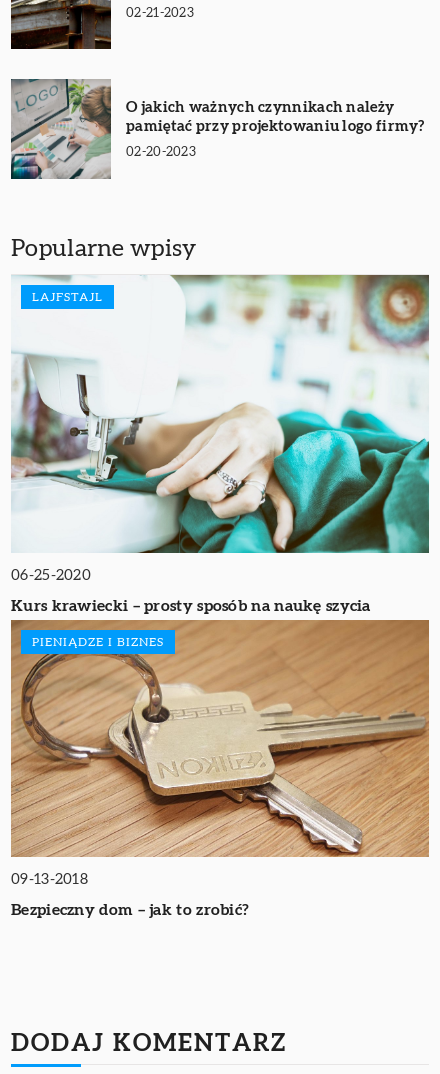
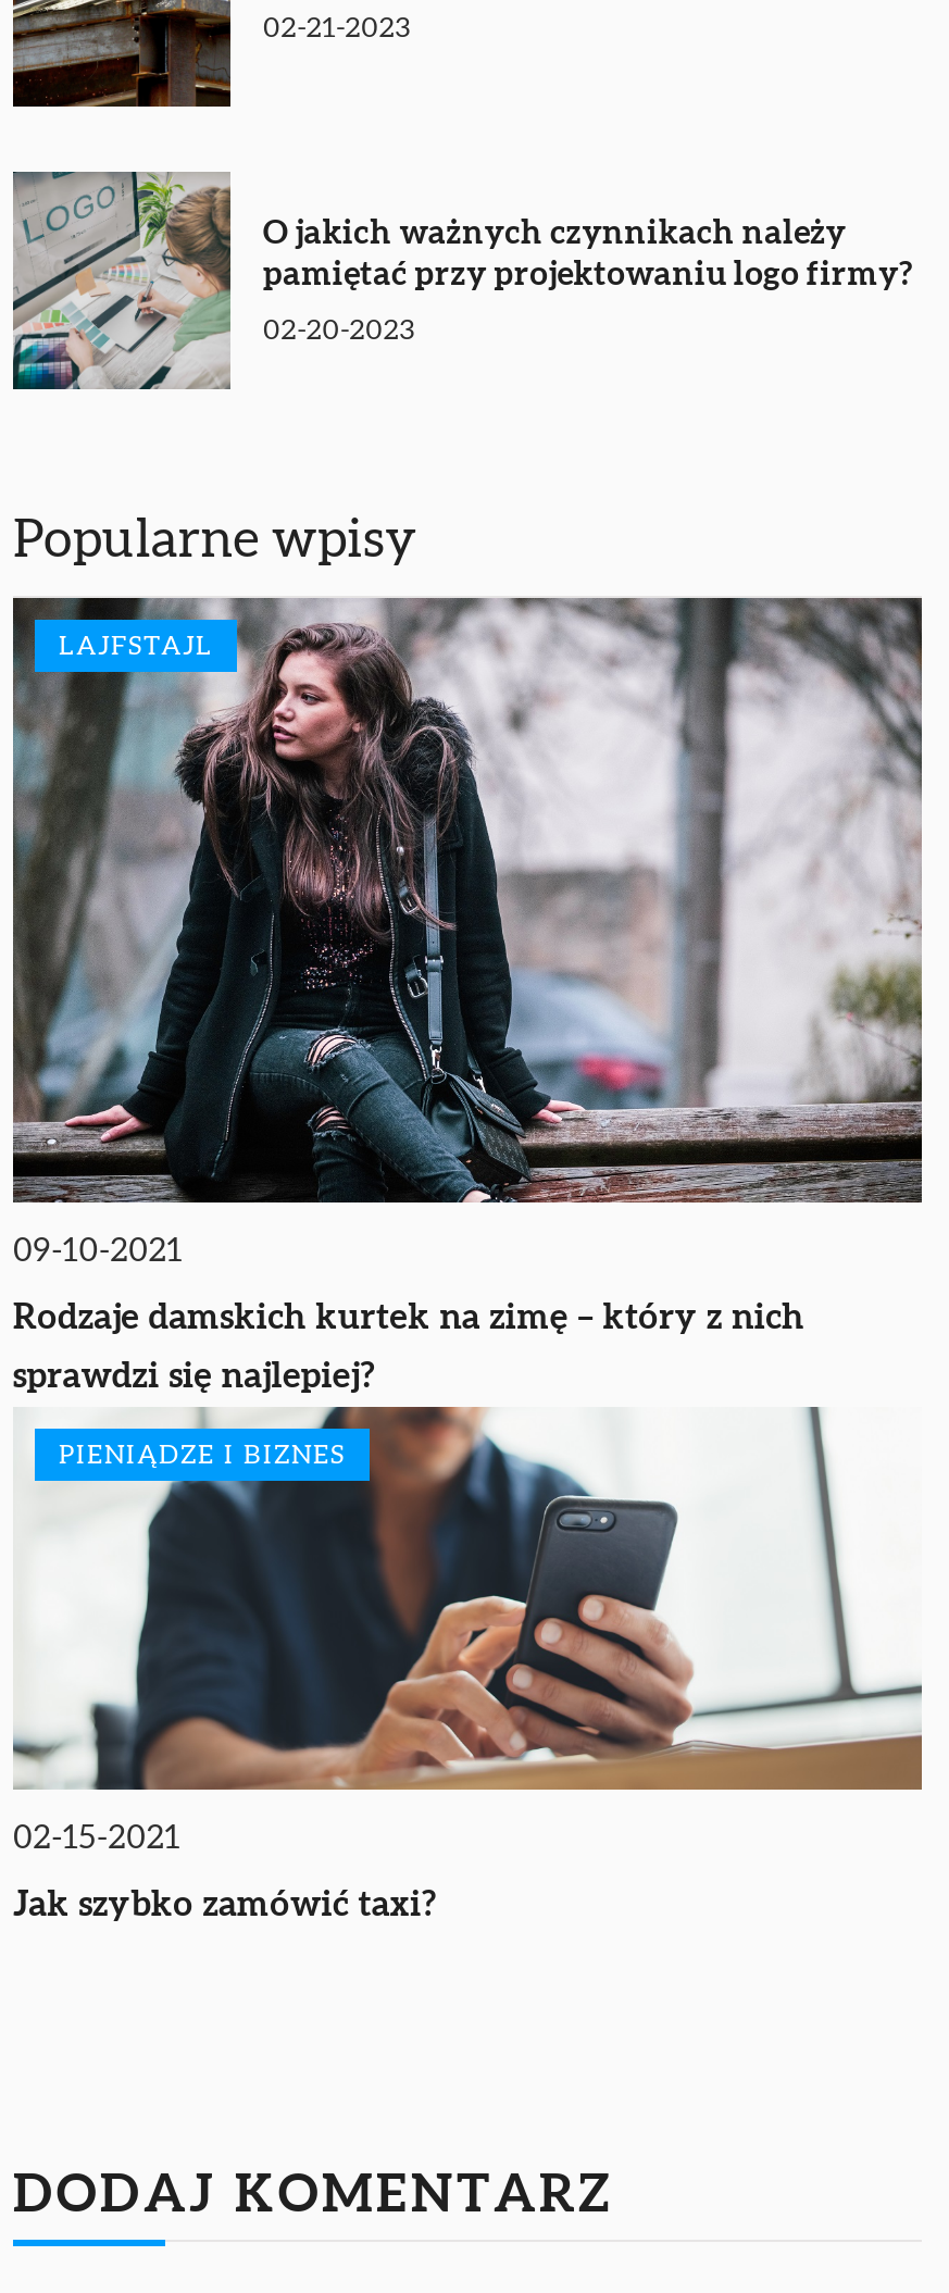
[11,274,430,614] [image] | 06-25-2020 | Kurs krawiecki – prosty sposób na naukę szycia -> [11,596,924,1394] [image] | 09-10-2021 | Rodzaje damskich kurtek na zimę – który z nich | sprawdzi się najlepiej?
[10,619,430,887] [image] | 09-13-2018 -> [11,1407,922,1855] [image] | 02-15-2021
moved [32,636,164,648] -> [59,1442,346,1468]: PIENIĄDZE I BIZNES
[11,902,249,918] Bezpieczny dom – jak to zrobić? -> [13,1887,437,1922] Jak szybko zamówić taxi?

